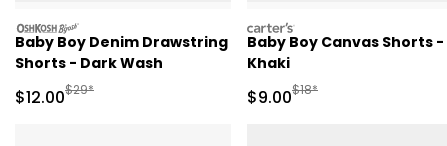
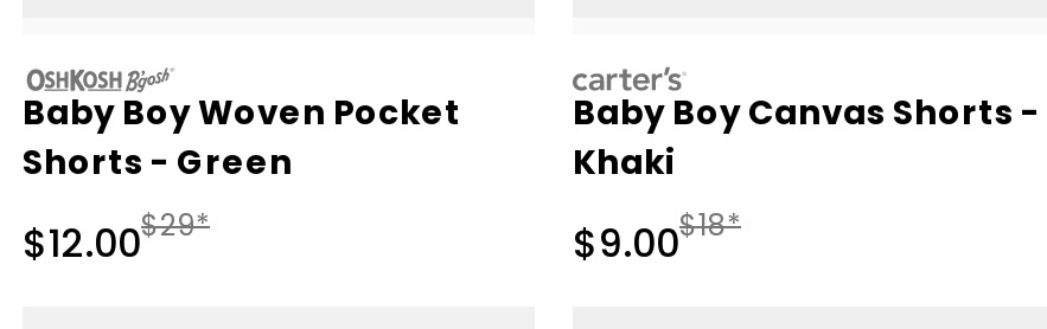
[15,32,228,73] Baby Boy Denim Drawstring | Shorts - Dark Wash -> [23,89,461,186] Baby Boy Woven Pocket | Shorts - Green

